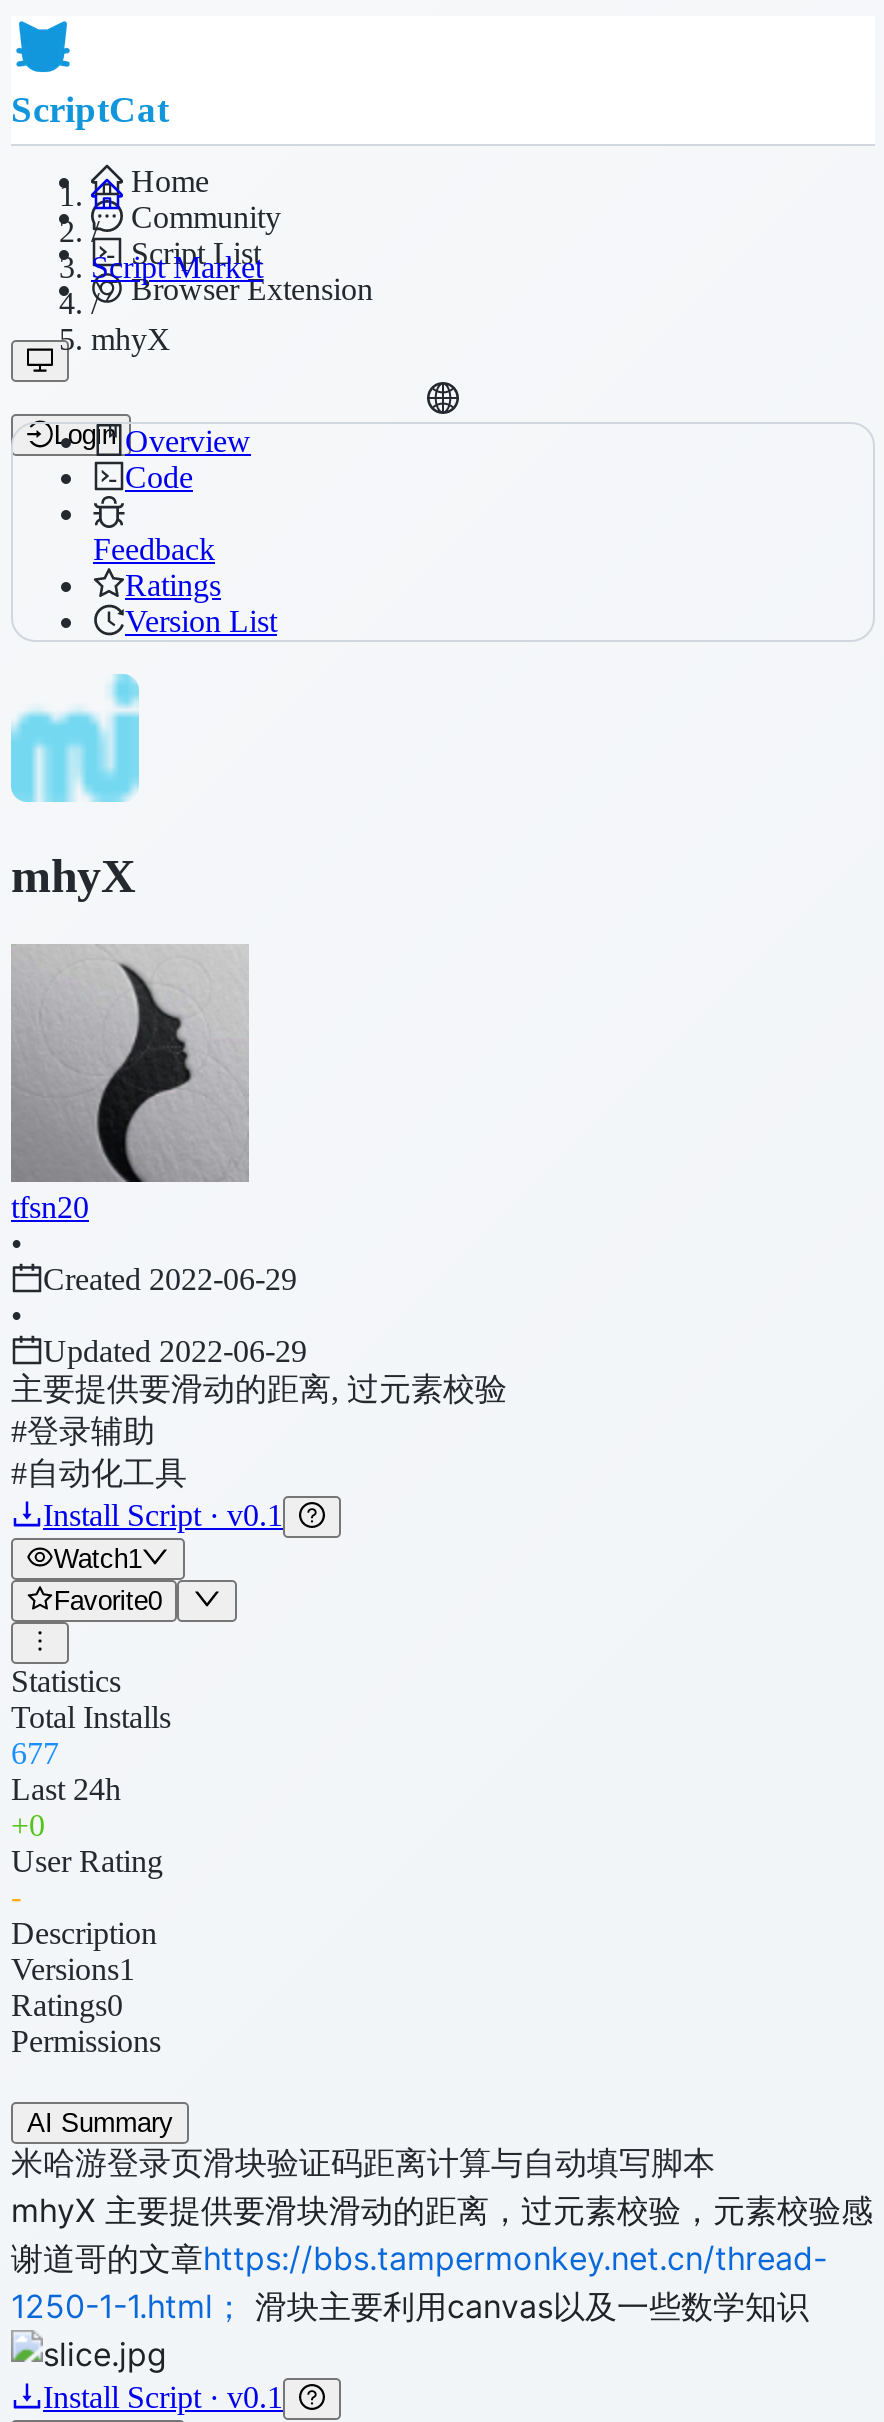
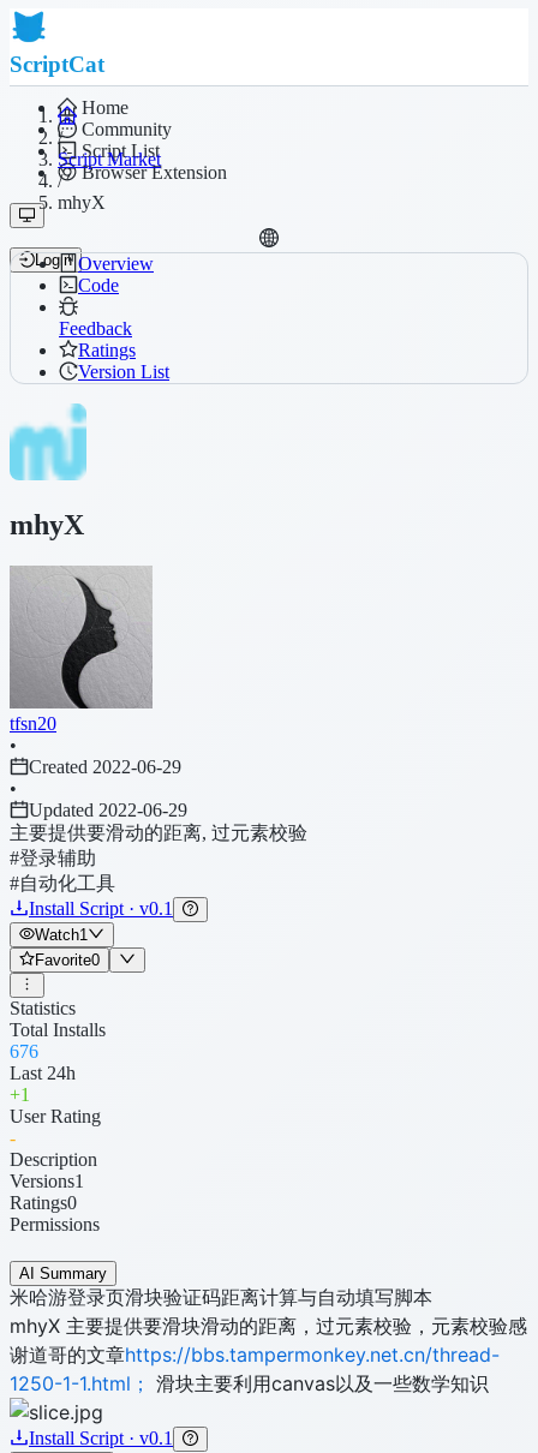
[11,1736,59,1770] 677 -> [10,1041,38,1061] 676
[11,1808,45,1842] +0 -> [10,1084,30,1105] +1

